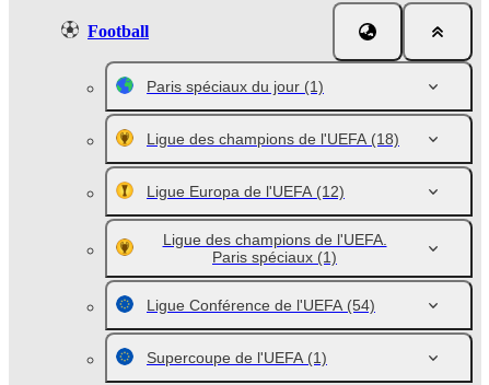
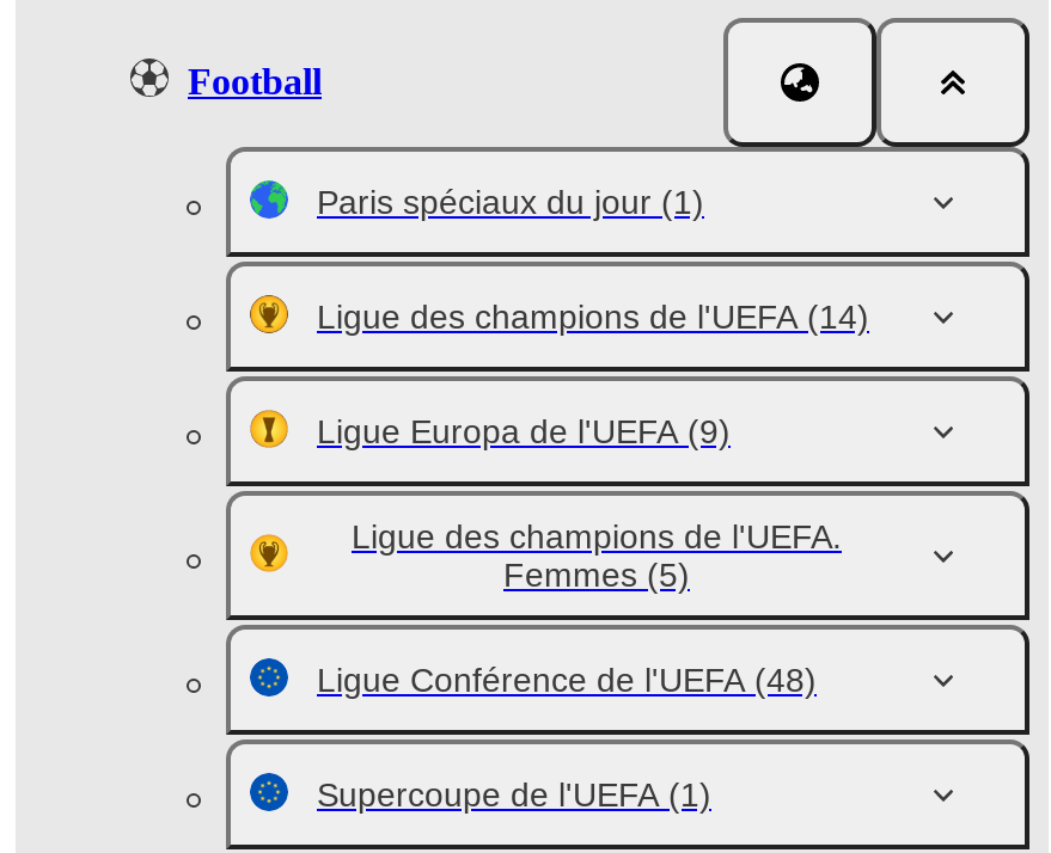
[147,130,399,148] Ligue des champions de l'UEFA (18) -> [317,297,869,336] Ligue des champions de l'UEFA (14)
[147,183,345,200] Ligue Europa de l'UEFA (12) -> [317,412,731,450] Ligue Europa de l'UEFA (9)
[212,248,337,266] Paris spéciaux (1) -> [503,556,690,594] Femmes (5)
[147,296,375,314] Ligue Conférence de l'UEFA (54) -> [317,661,817,699] Ligue Conférence de l'UEFA (48)

